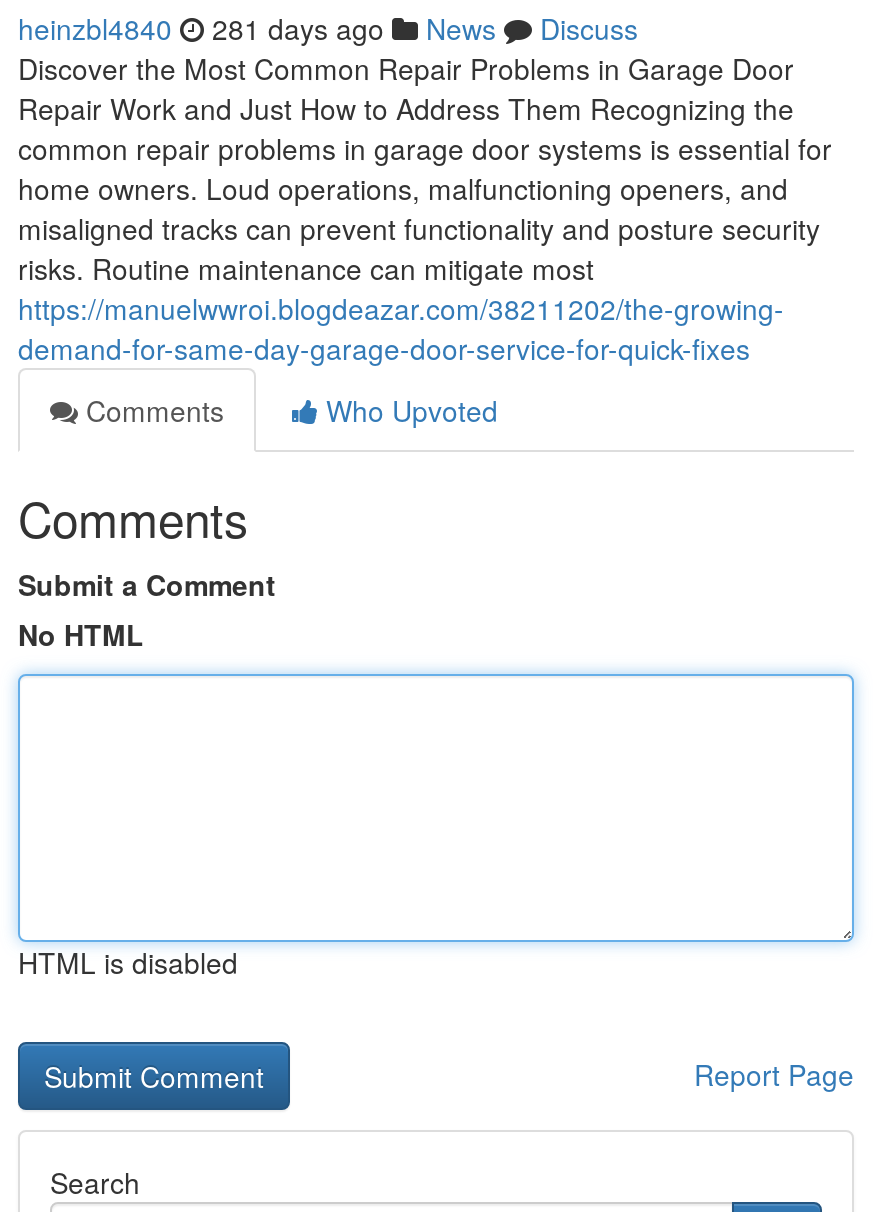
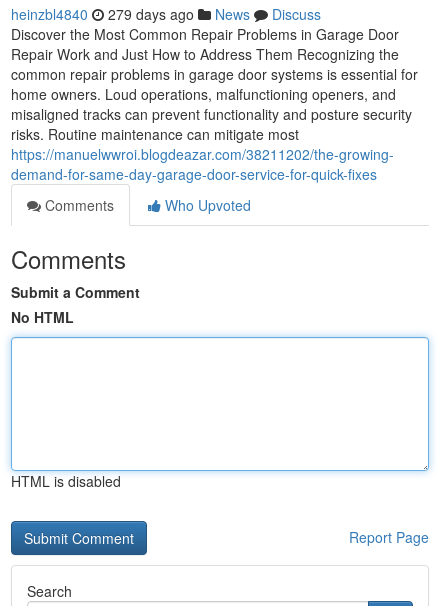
[18,8,638,48] heinzbl4840 281 days ago News Discuss -> [11,4,321,24] heinzbl4840 279 days ago News Discuss

